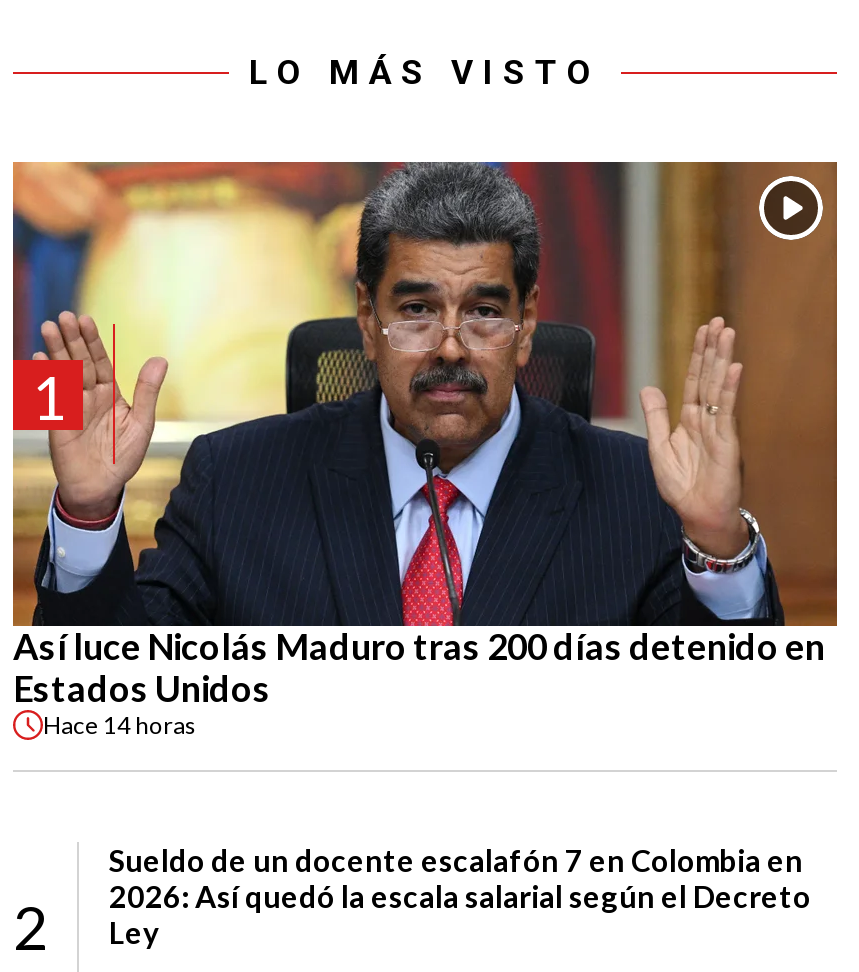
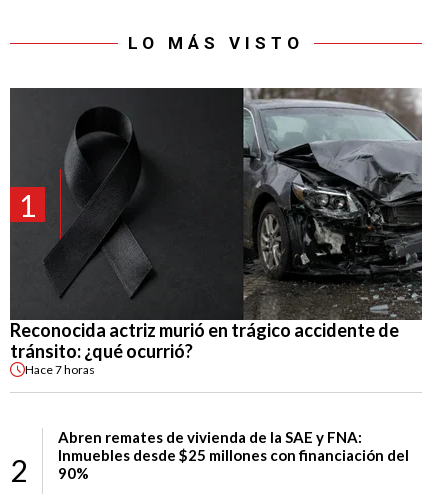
[11,161,839,740] [image] | Así luce Nicolás Maduro tras 200 días detenido en | Estados Unidos | Hace 14 horas -> [9,87,423,377] [image] | Reconocida actriz murió en trágico accidente de | tránsito: ¿qué ocurrió? | Hace 7 horas
[109,843,811,951] Sueldo de un docente escalafón 7 en Colombia en | 2026: Así quedó la escala salarial según el Decreto | Ley -> [58,428,409,482] Abren remates de vivienda de la SAE y FNA: | Inmuebles desde $25 millones con financiación del | 90%

